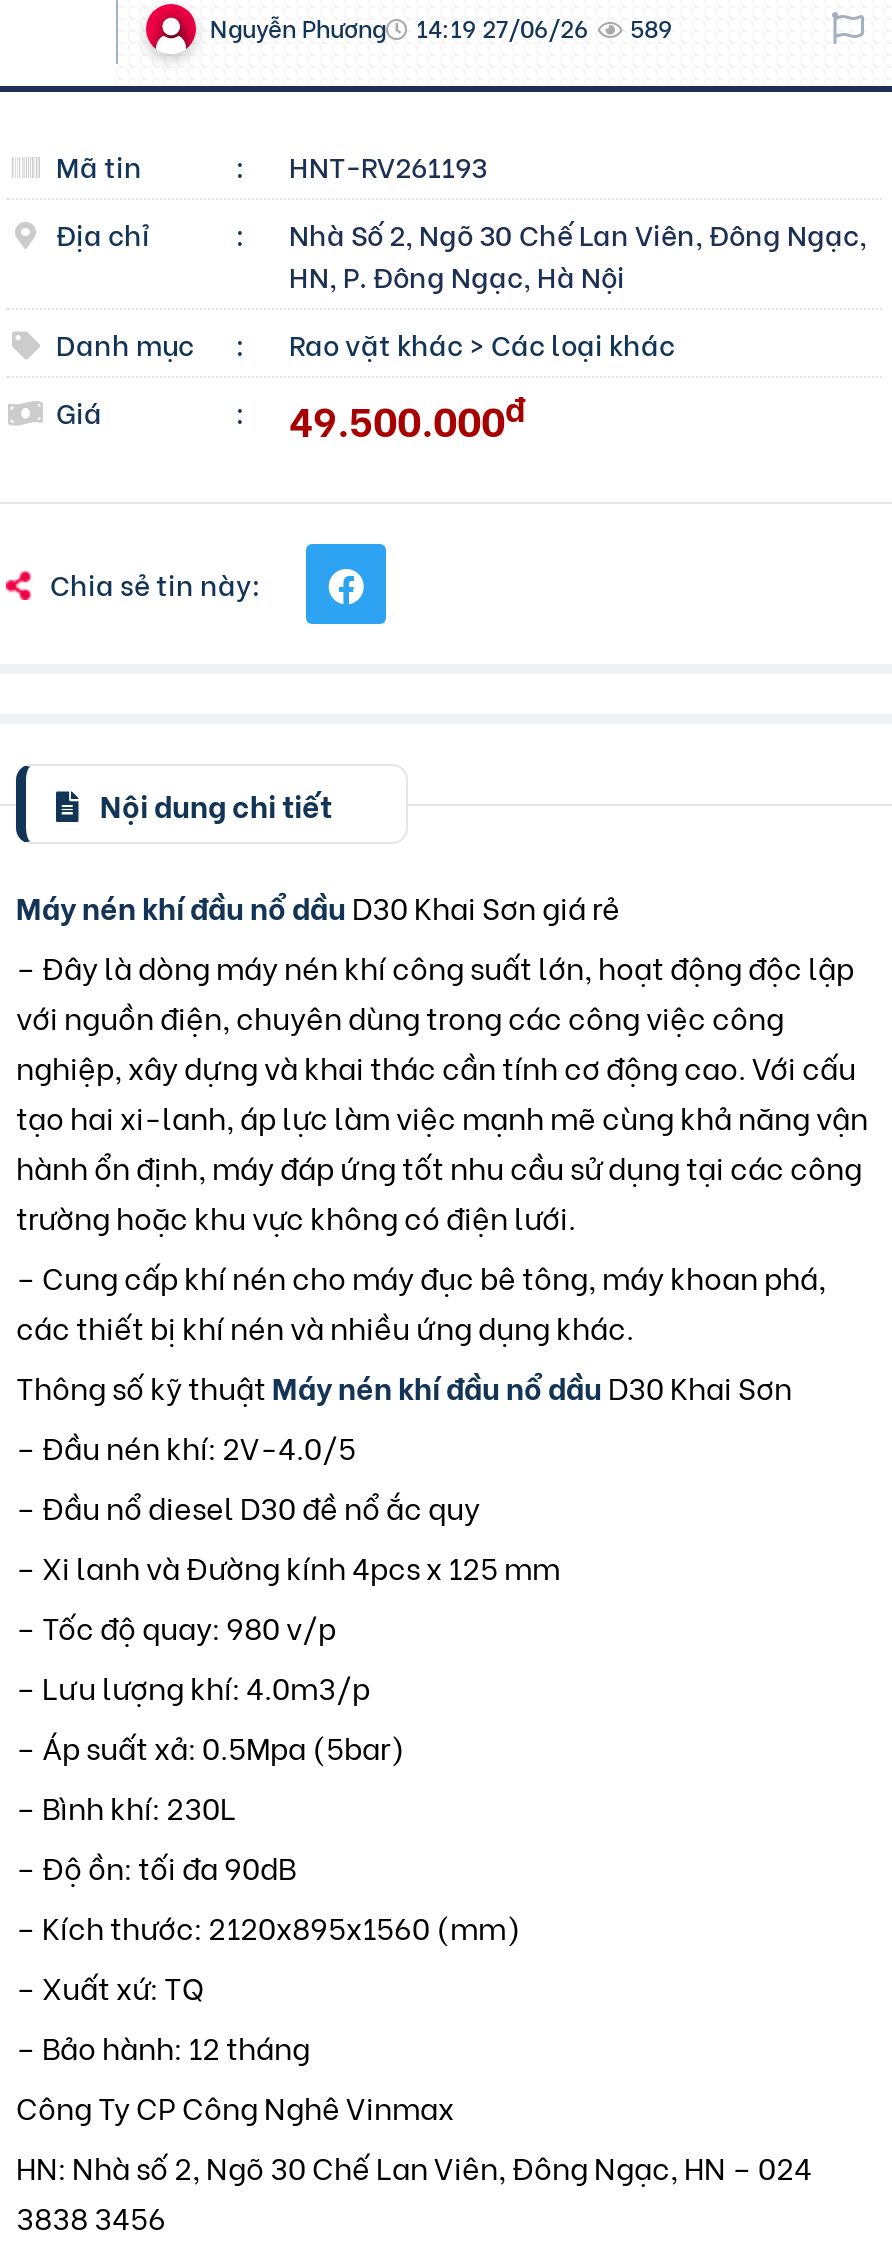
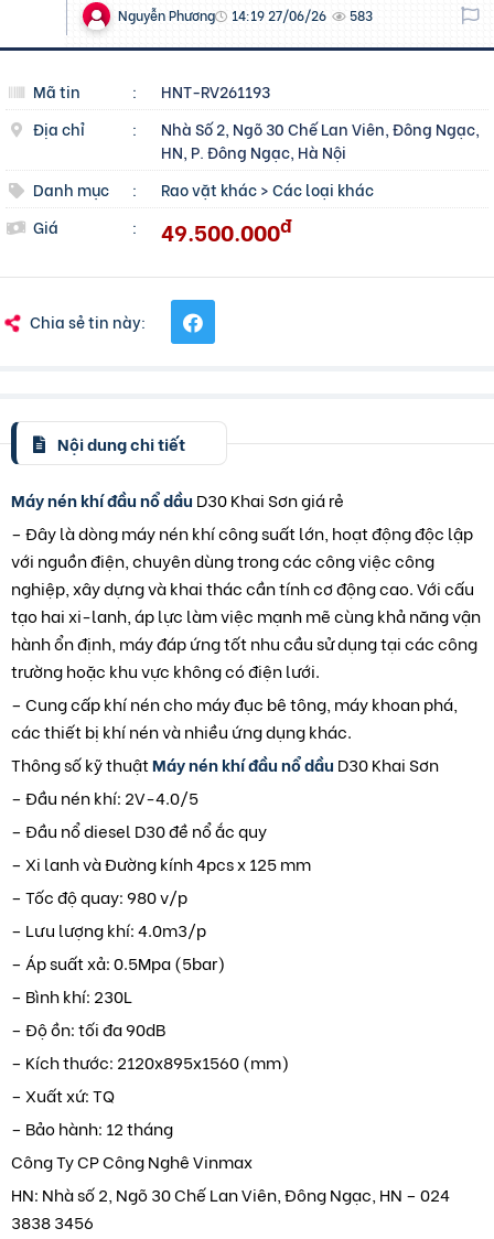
[210,10,672,44] Nguyễn Phương 14:19 27/06/26 589 -> [118,6,373,24] Nguyễn Phương 14:19 27/06/26 583

